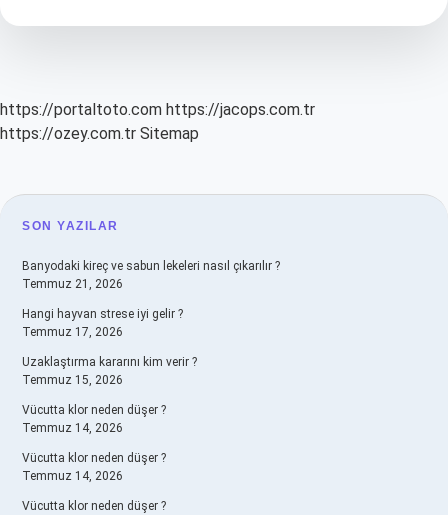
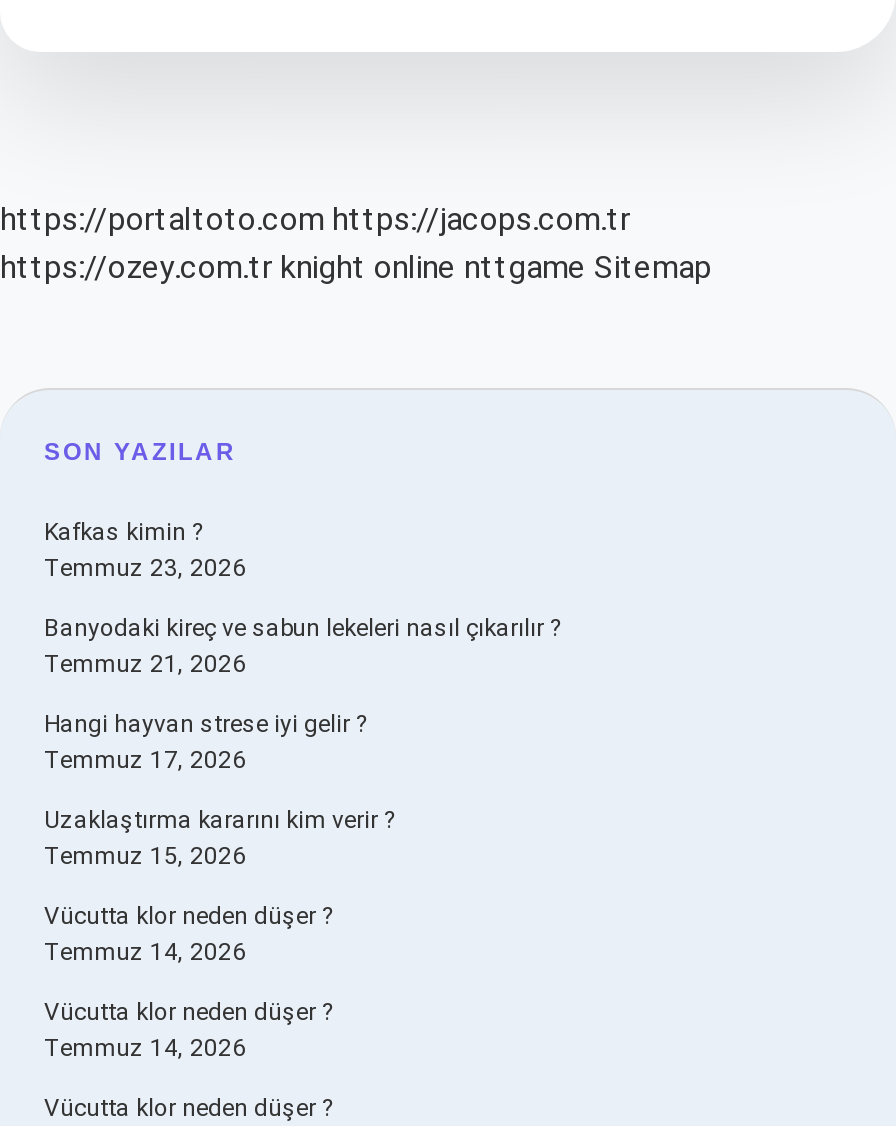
[0,124,199,143] https://ozey.com.tr Sitemap -> [0,248,712,286] https://ozey.com.tr knight online nttgame Sitemap
none -> [44,518,246,582] Kafkas kimin ? | Temmuz 23, 2026

